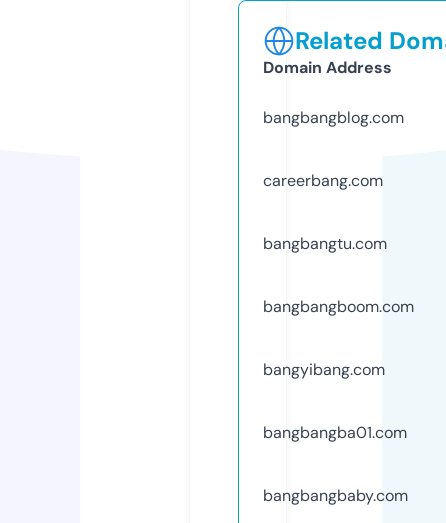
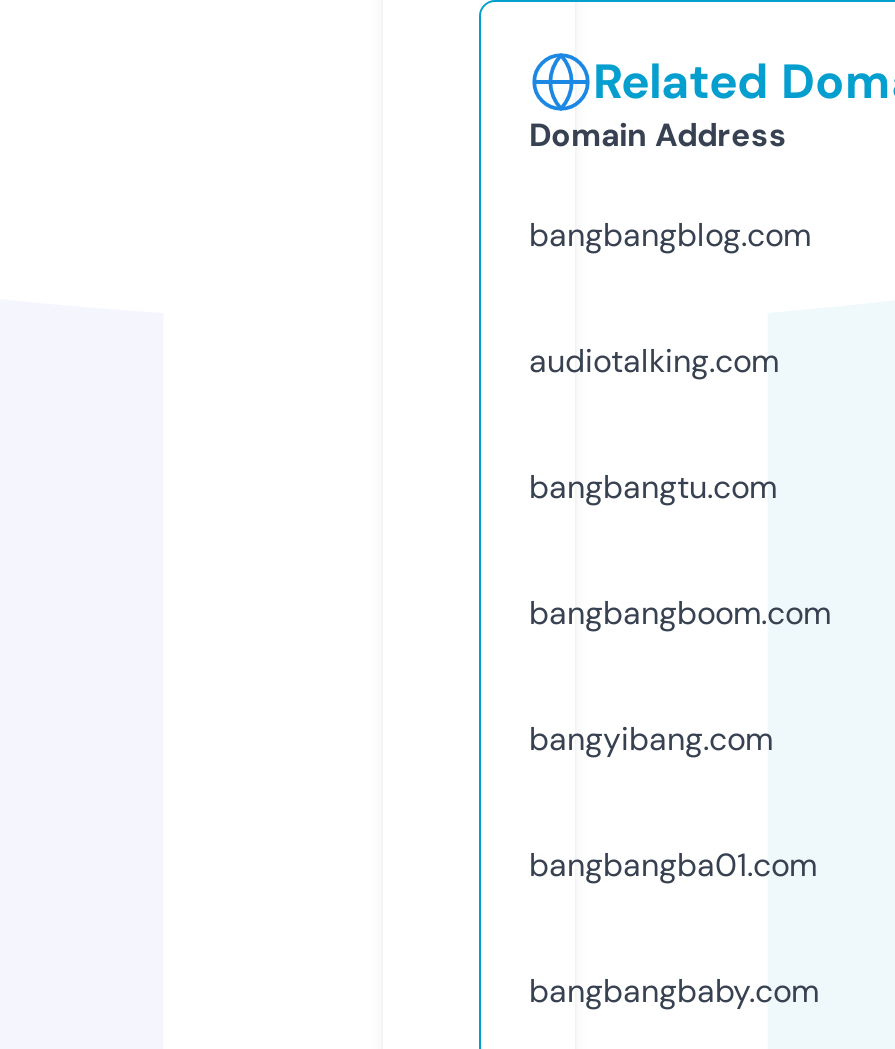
[263,170,383,191] careerbang.com -> [529,340,779,382] audiotalking.com

